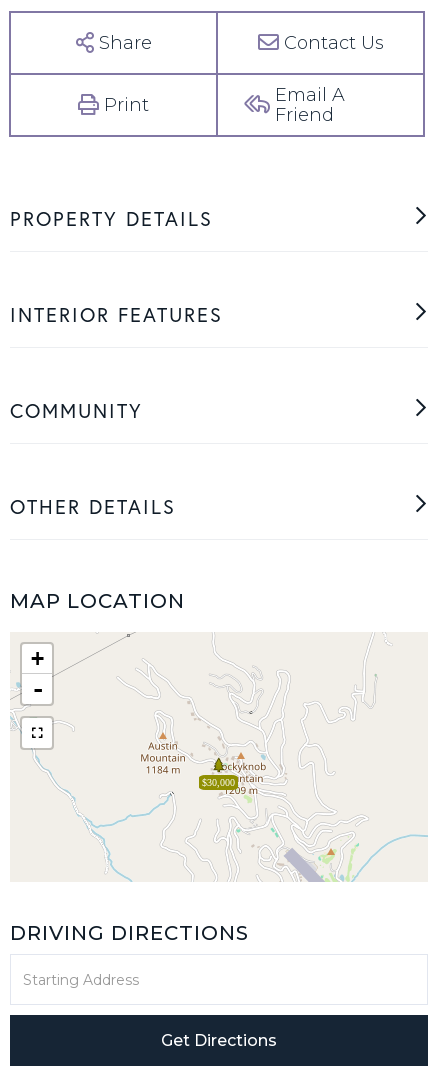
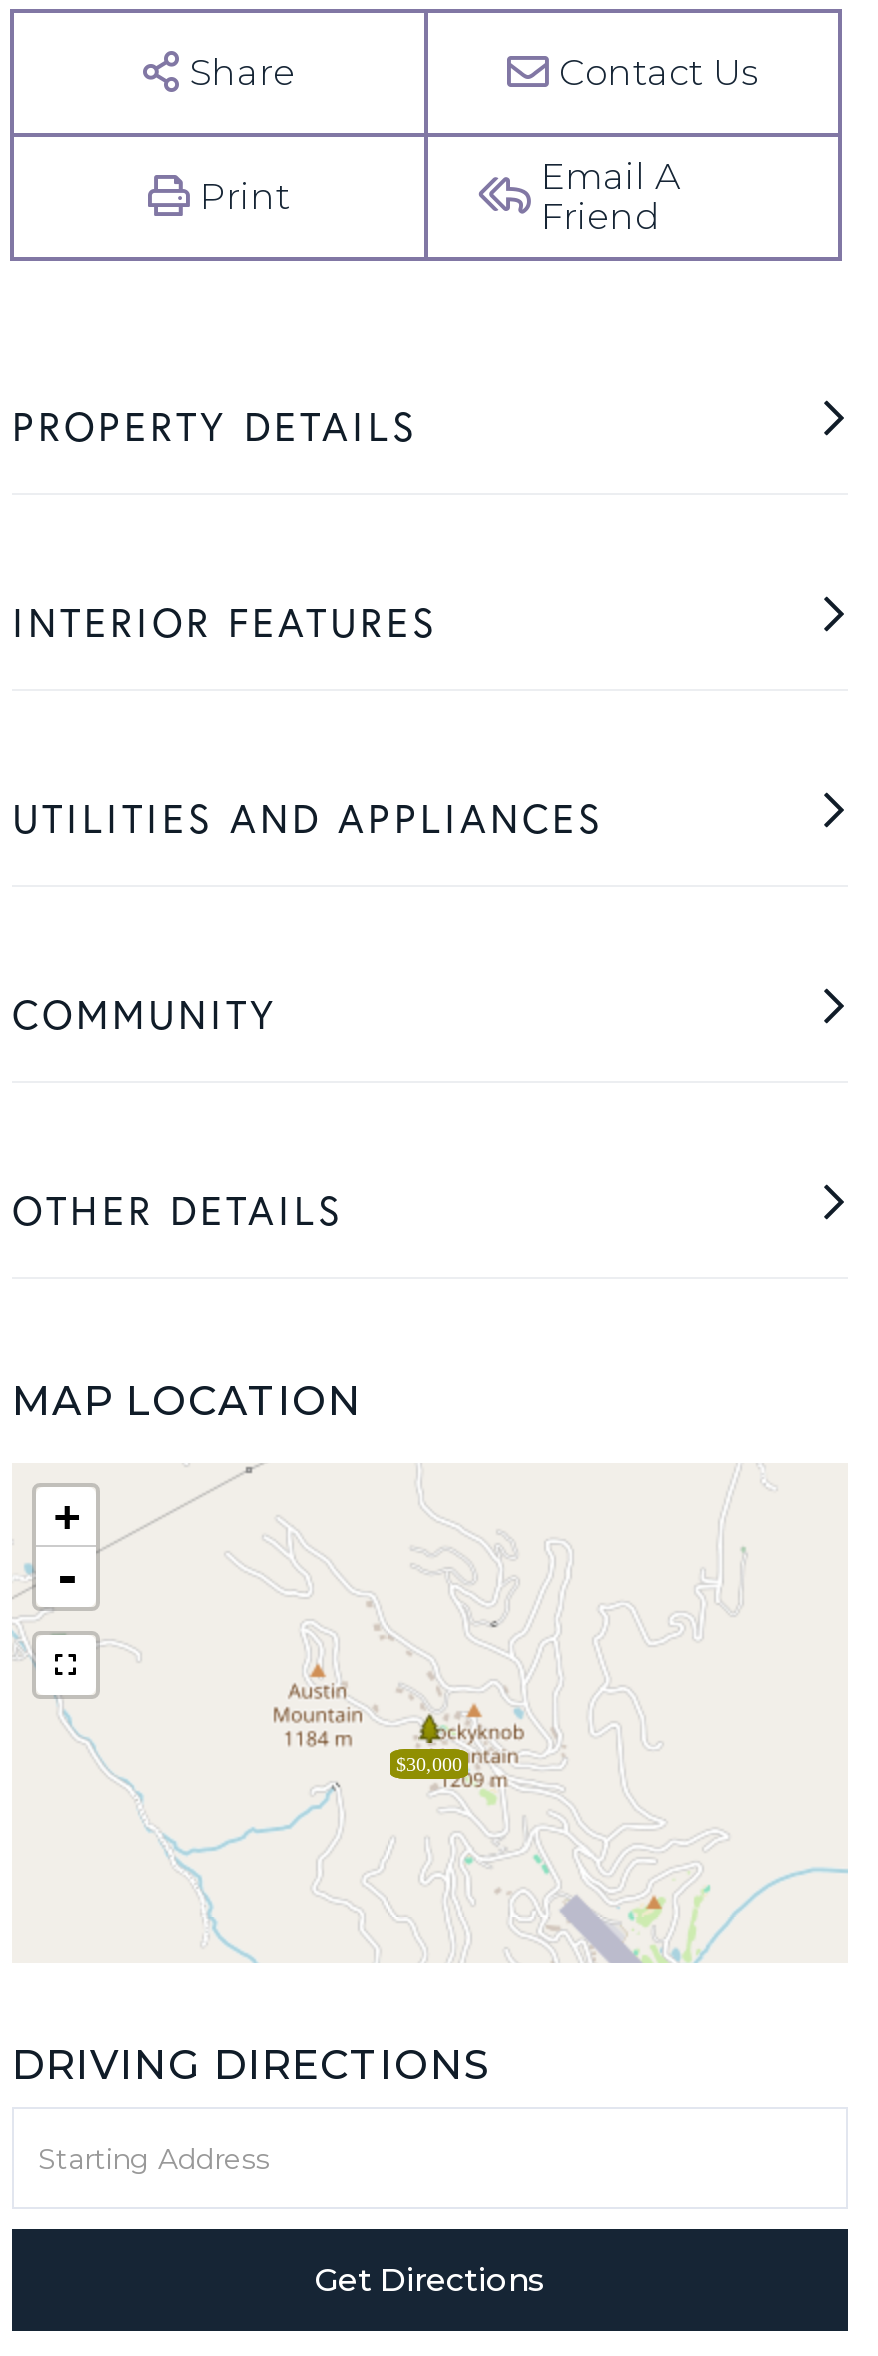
none -> [12,792,604,846] UTILITIES AND APPLIANCES

